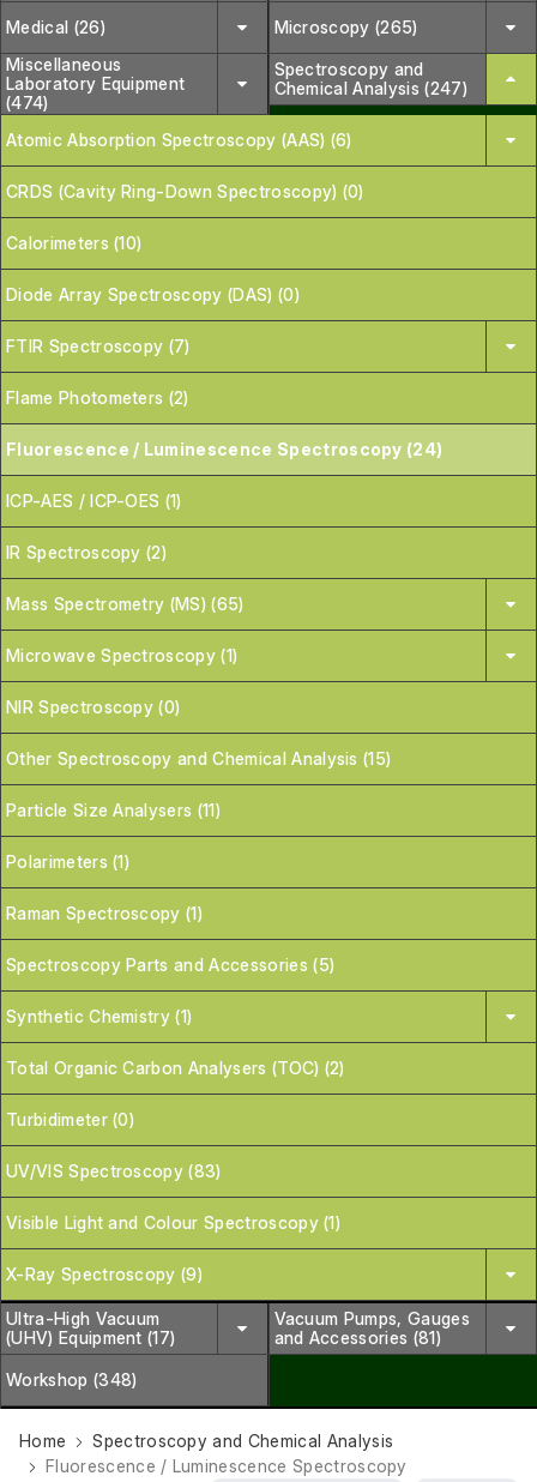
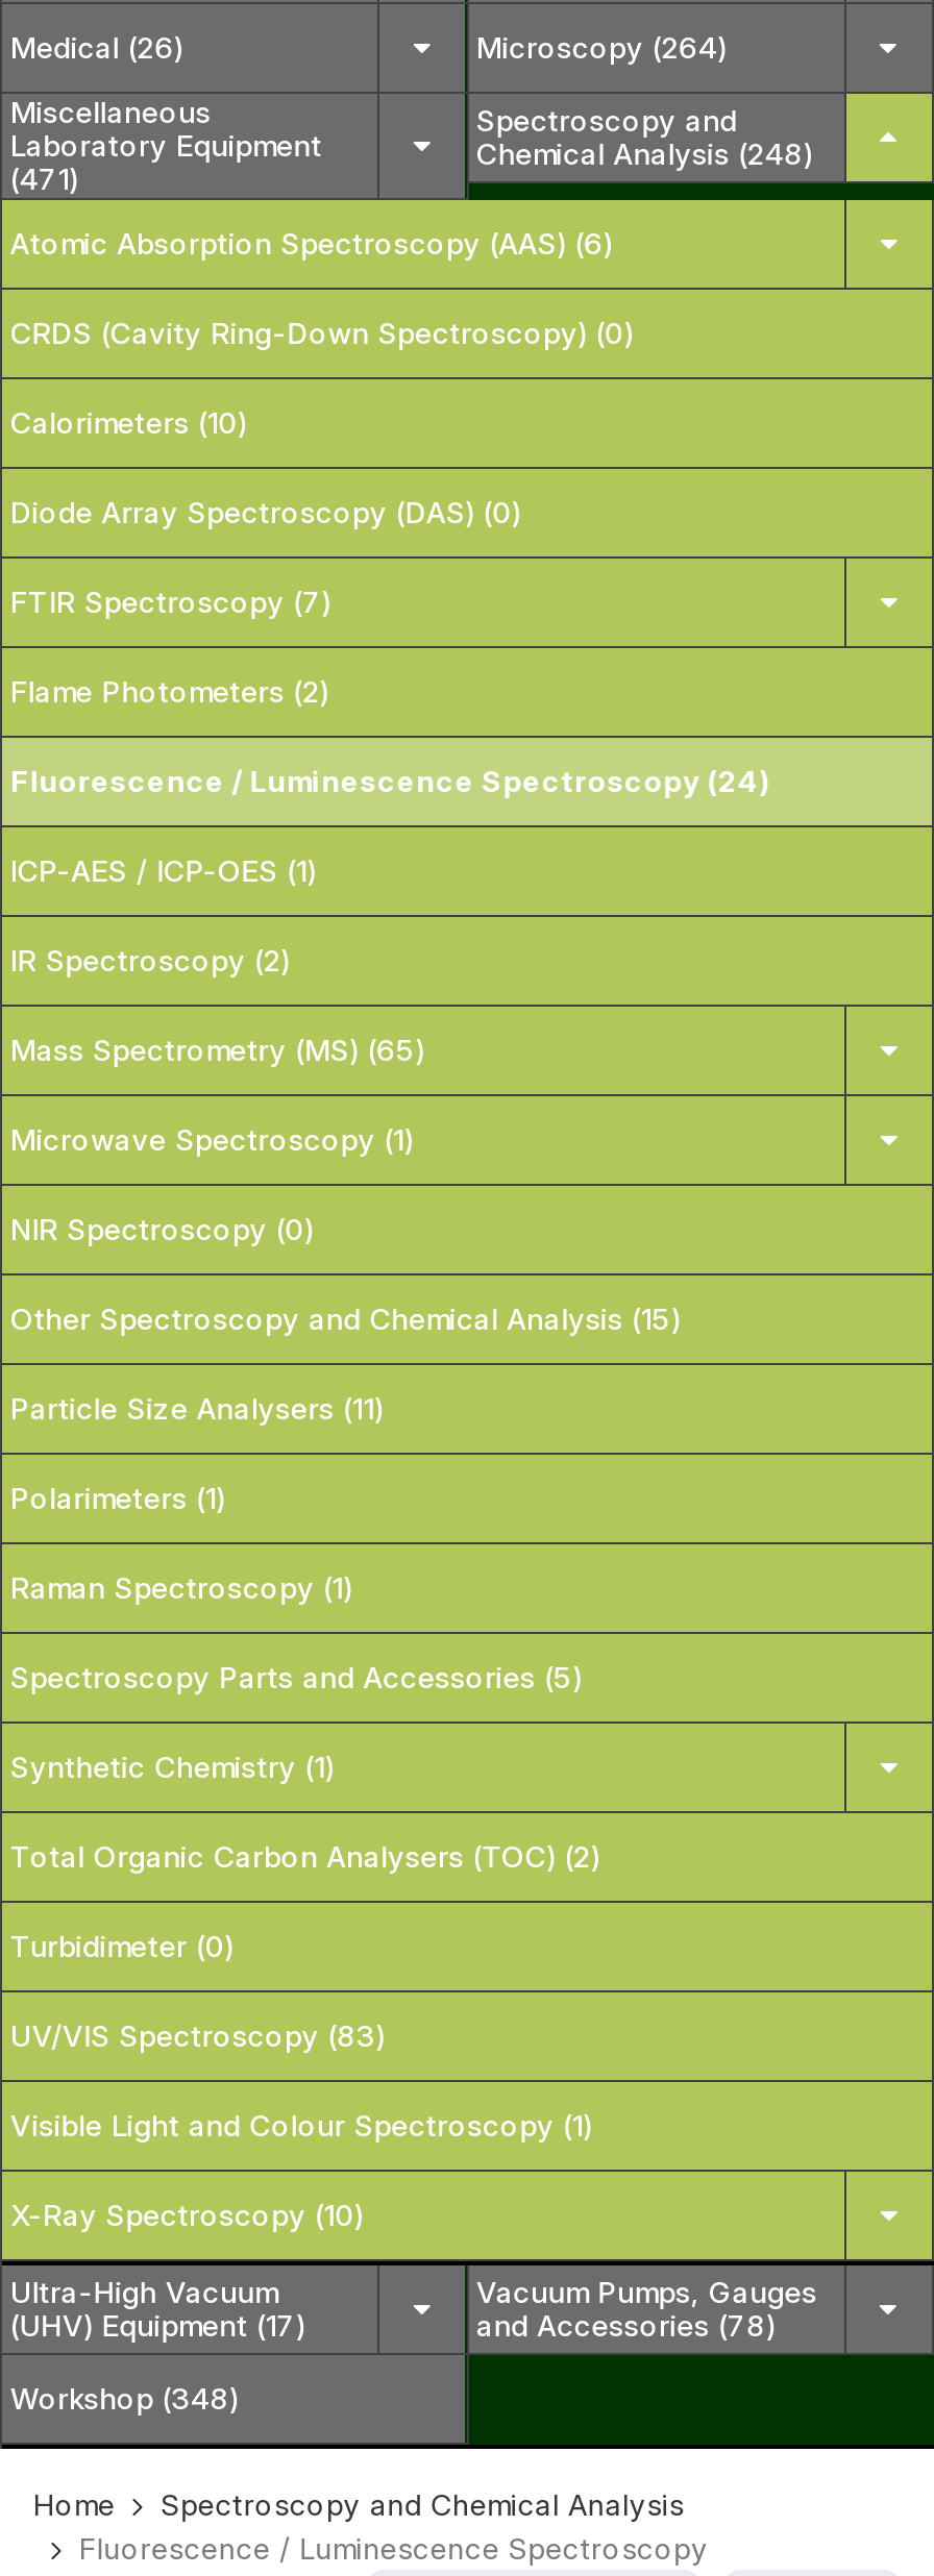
[274,17,418,37] Microscopy (265) -> [476,29,727,64] Microscopy (264)
[274,78,467,98] Chemical Analysis (247) -> [476,135,813,171] Chemical Analysis (248)
[6,92,49,113] (474) -> [10,160,78,196] (471)
[6,1264,203,1284] X-Ray Spectroscopy (9) -> [10,2196,364,2232] X-Ray Spectroscopy (10)
[274,1327,441,1348] and Accessories (81) -> [476,2307,775,2342] and Accessories (78)

